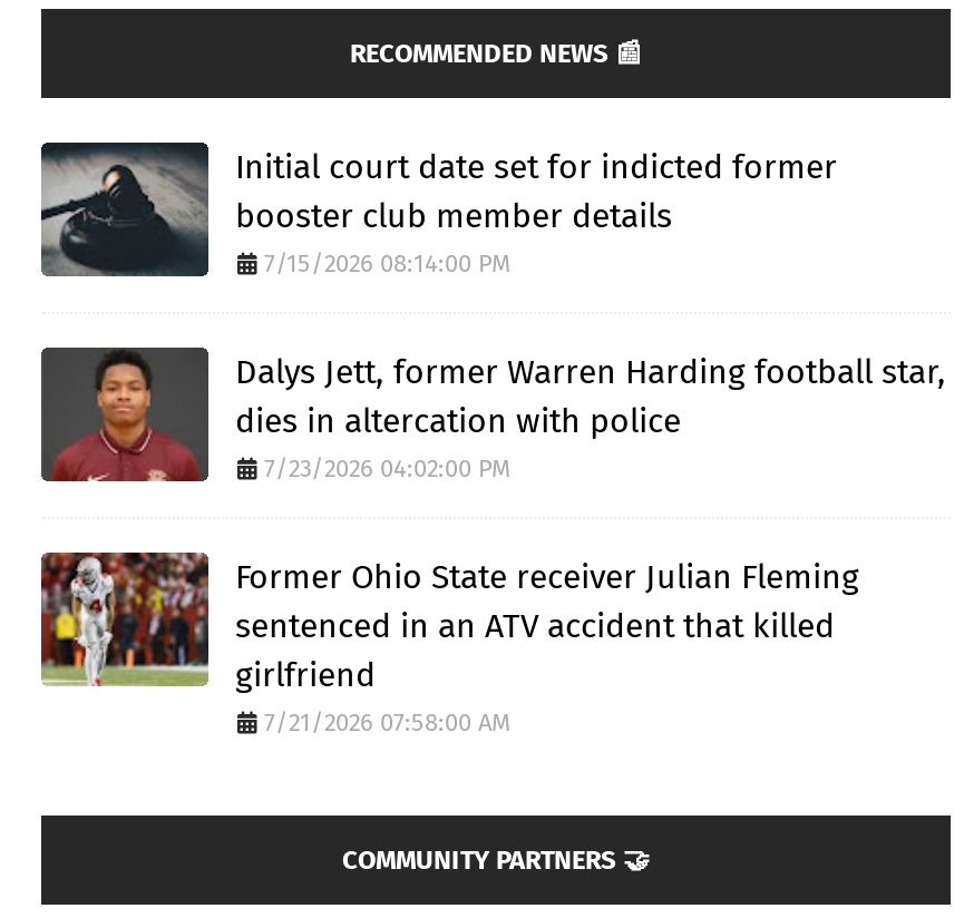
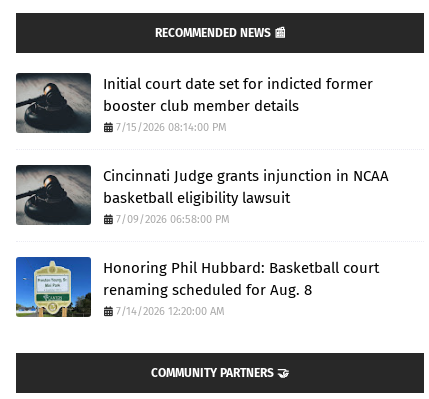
[41,348,946,484] [image] | Dalys Jett, former Warren Harding football star, | dies in altercation with police | 7/23/2026 04:02:00 PM -> [16,165,389,226] [image] | Cincinnati Judge grants injunction in NCAA | basketball eligibility lawsuit | 7/09/2026 06:58:00 PM
[39,550,859,738] [image] | Former Ohio State receiver Julian Fleming | sentenced in an ATV accident that killed | girlfriend | 7/21/2026 07:58:00 AM -> [15,256,379,318] [image] | Honoring Phil Hubbard: Basketball court | renaming scheduled for Aug. 8 | 7/14/2026 12:20:00 AM

